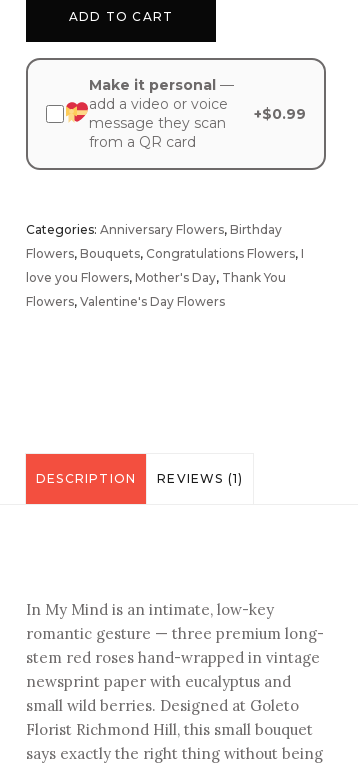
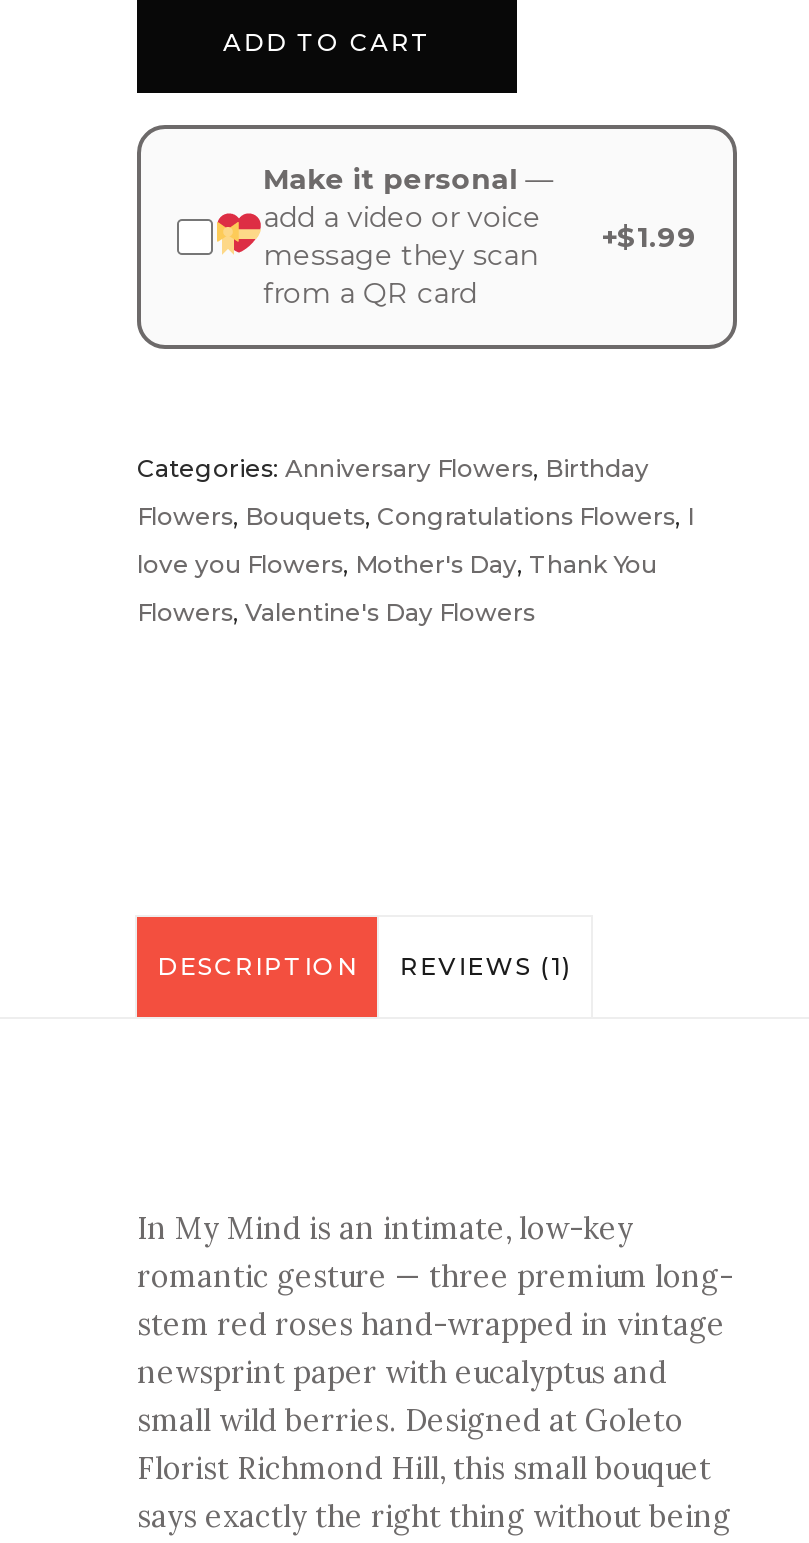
[254,104,306,122] +$0.99 -> [601,218,697,254] +$1.99

